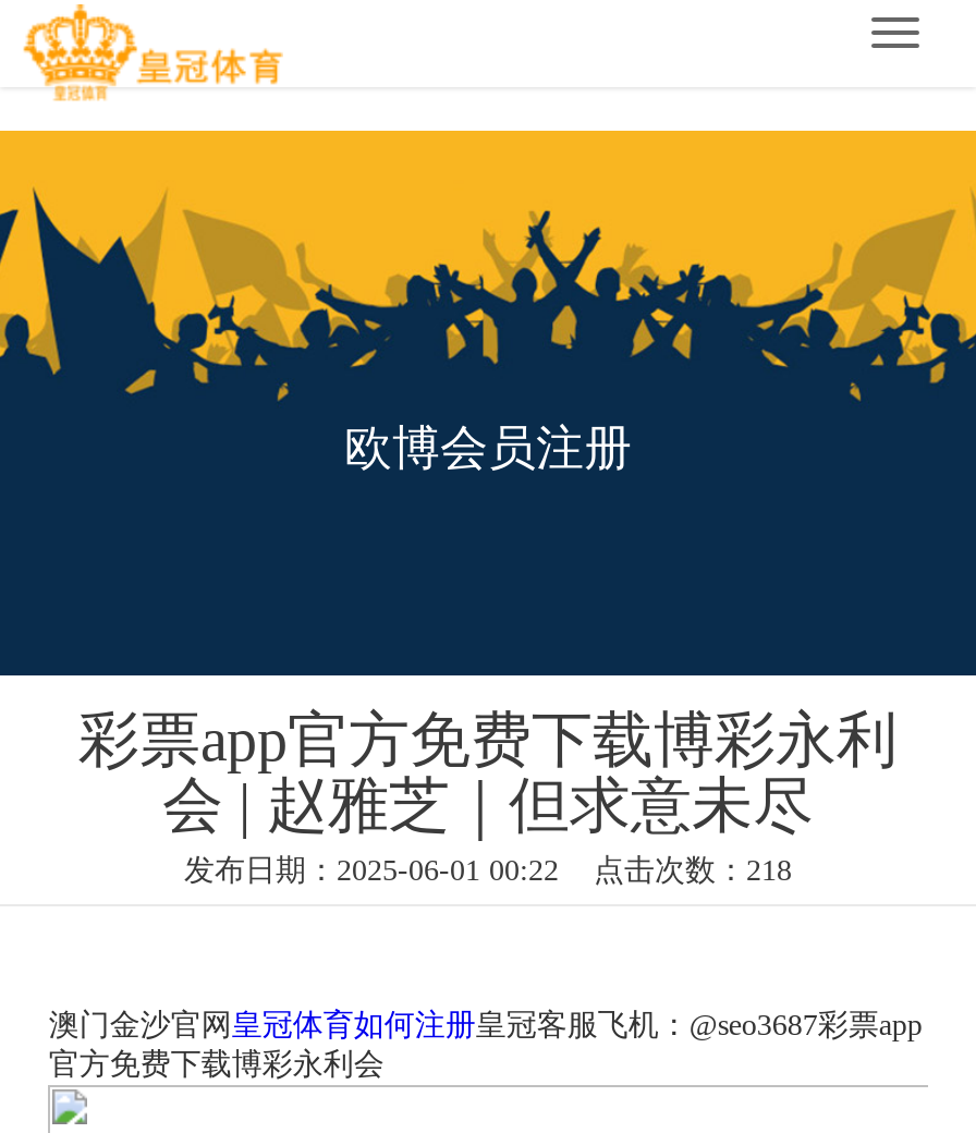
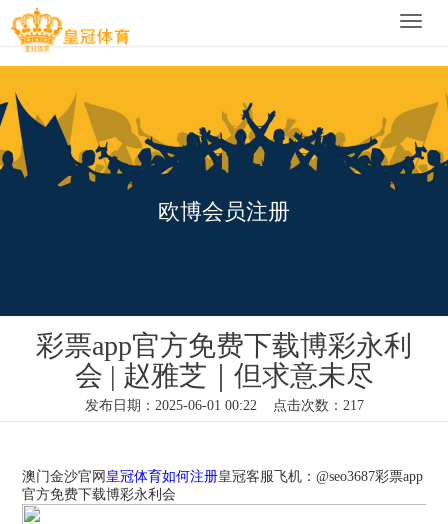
[184,854,792,887] 发布日期：2025-06-01 00:22 点击次数：218 -> [84,398,363,413] 发布日期：2025-06-01 00:22 点击次数：217

